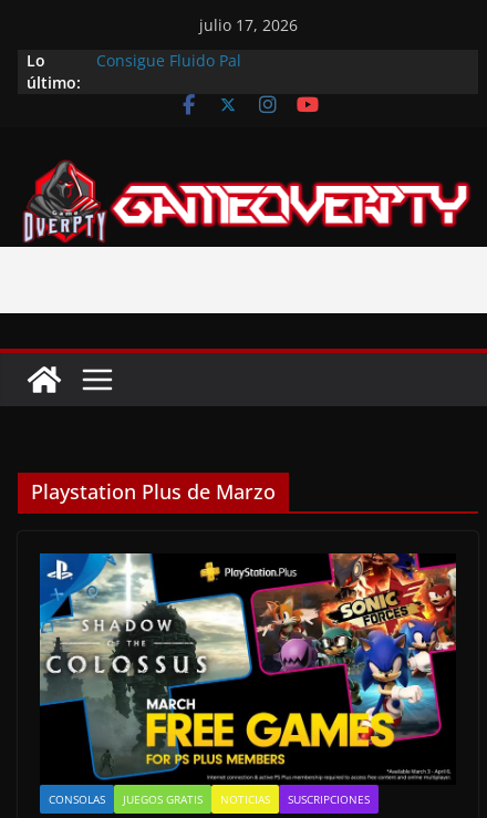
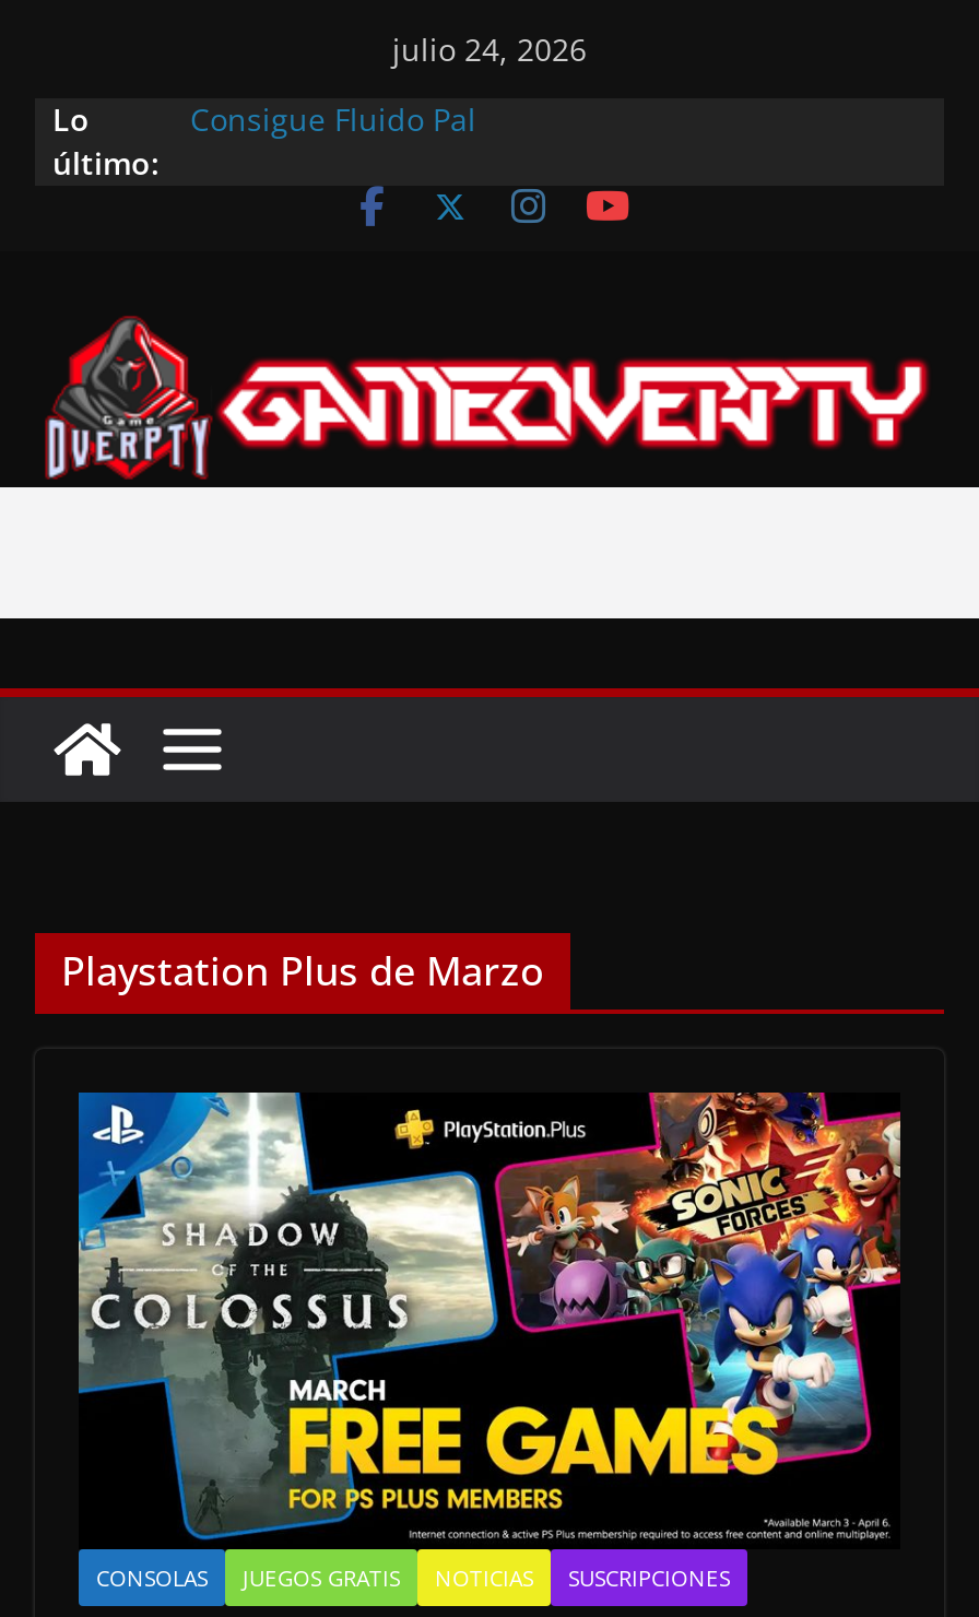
[199,14,297,35] julio 17, 2026 -> [392,28,587,70] julio 24, 2026

